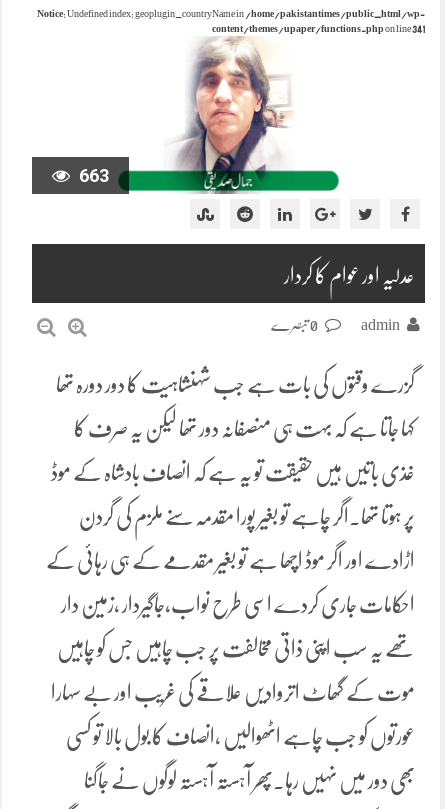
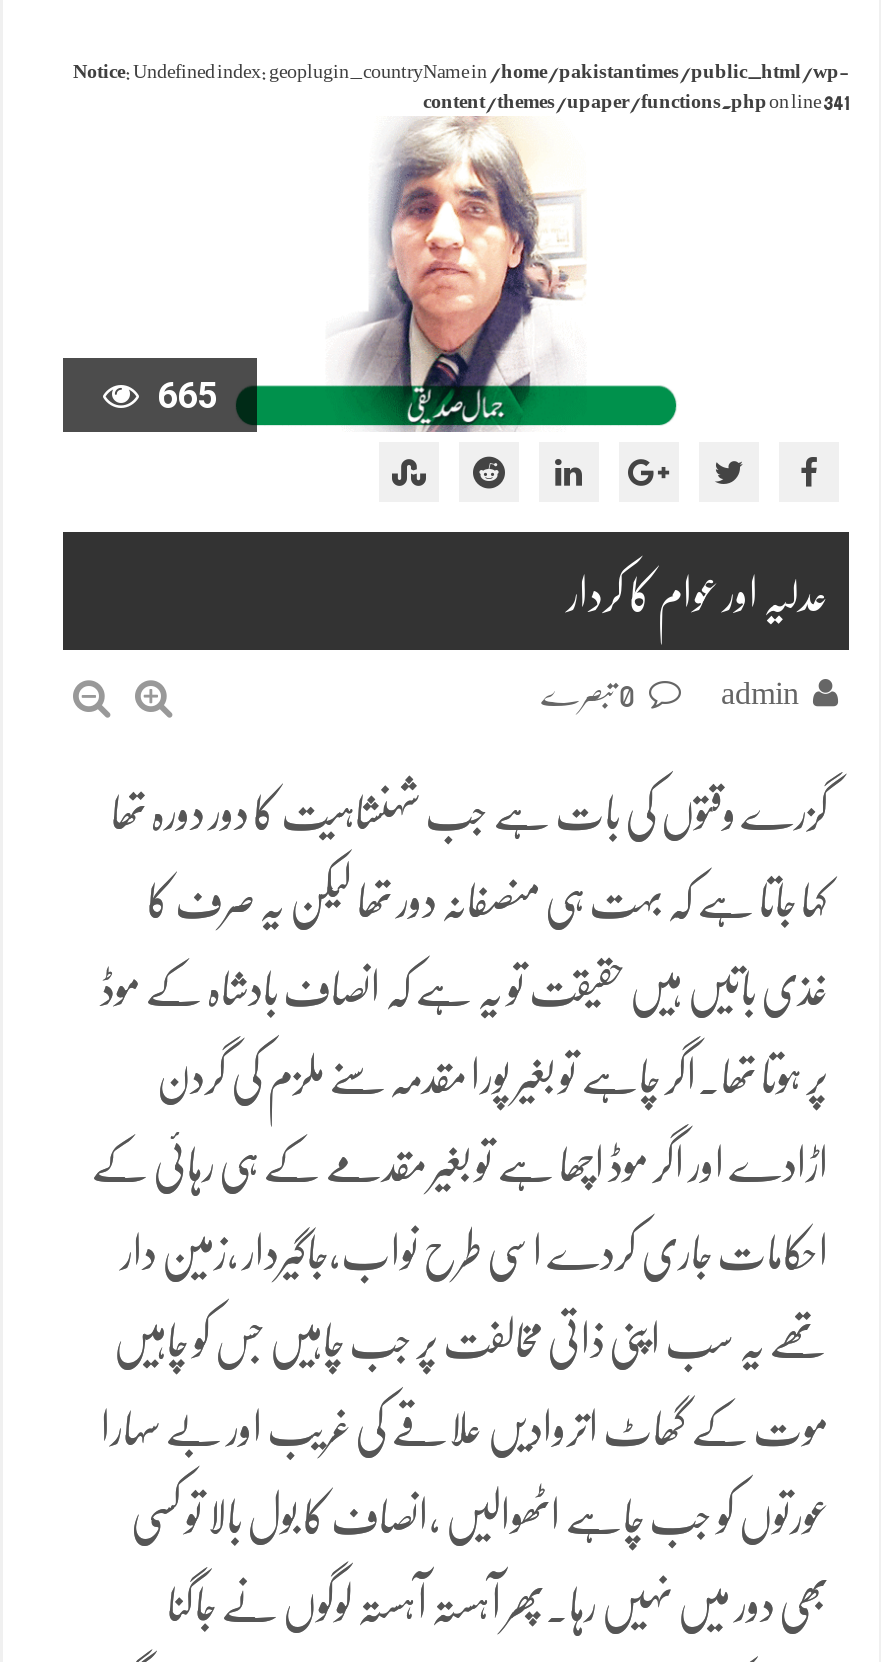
[75,165,109,186] 663 -> [149,373,217,415] 665

